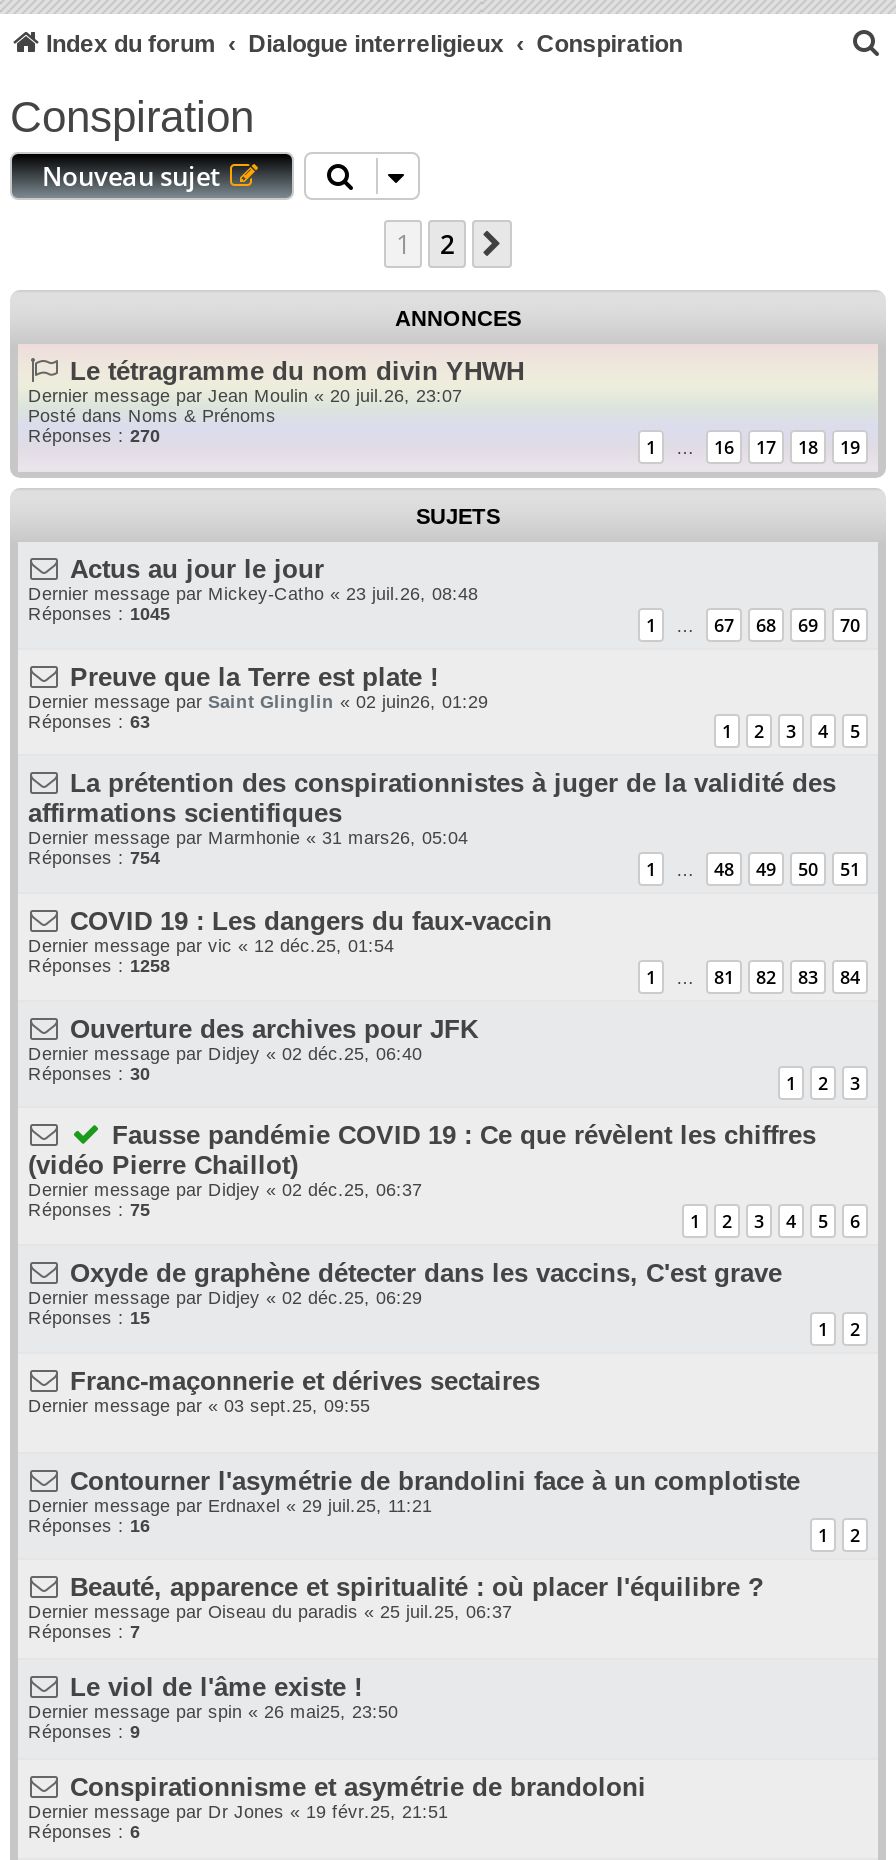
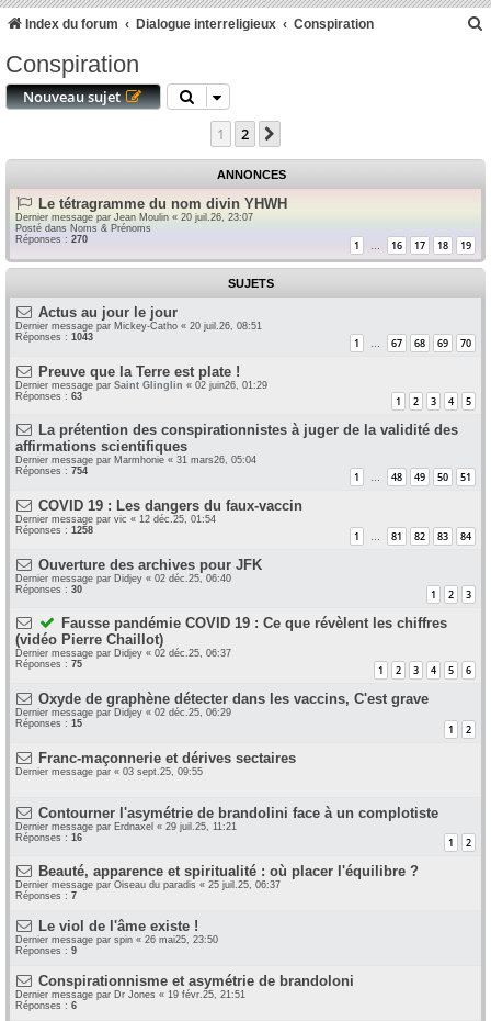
[28,584,478,604] Dernier message par Mickey-Catho «23 juil.26, 08:48 -> [15,321,262,332] Dernier message par Mickey-Catho «20 juil.26, 08:51
[28,604,170,624] Réponses : 1045 -> [15,332,93,343] Réponses : 1043

